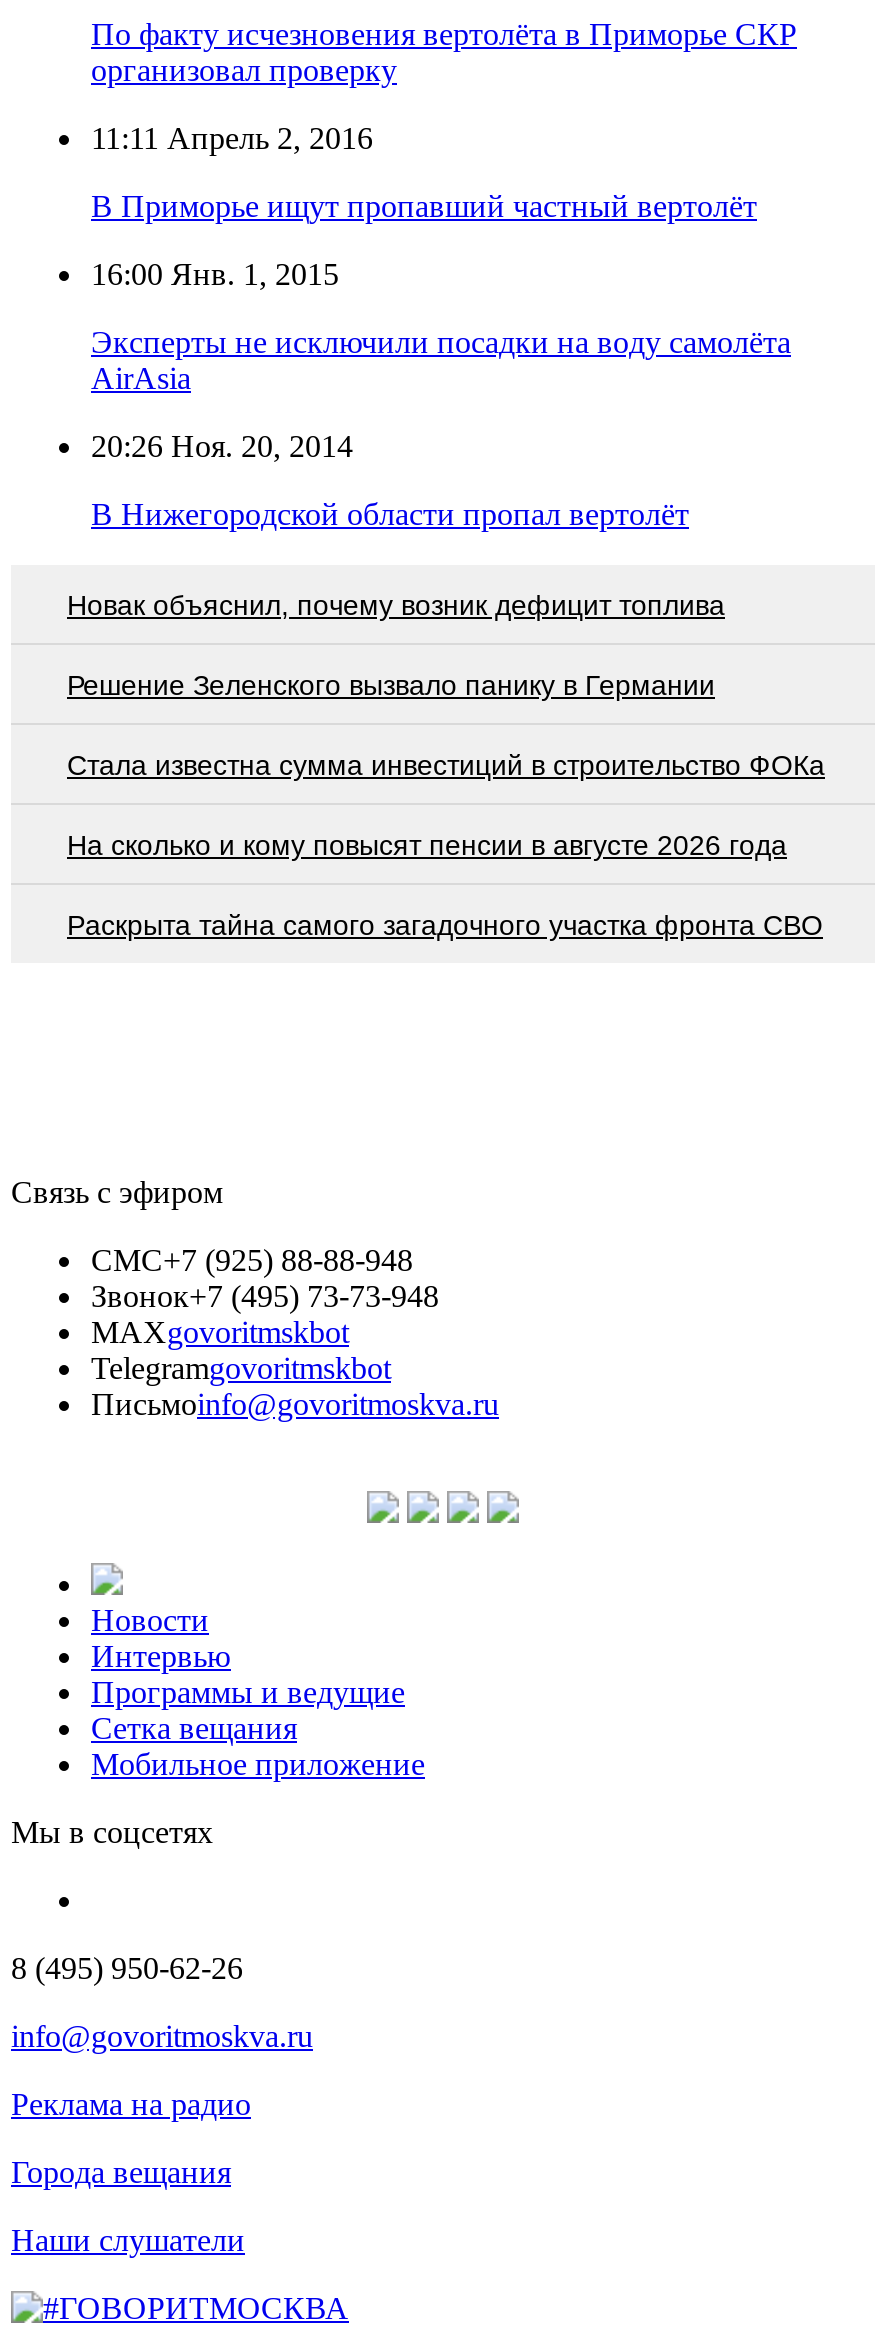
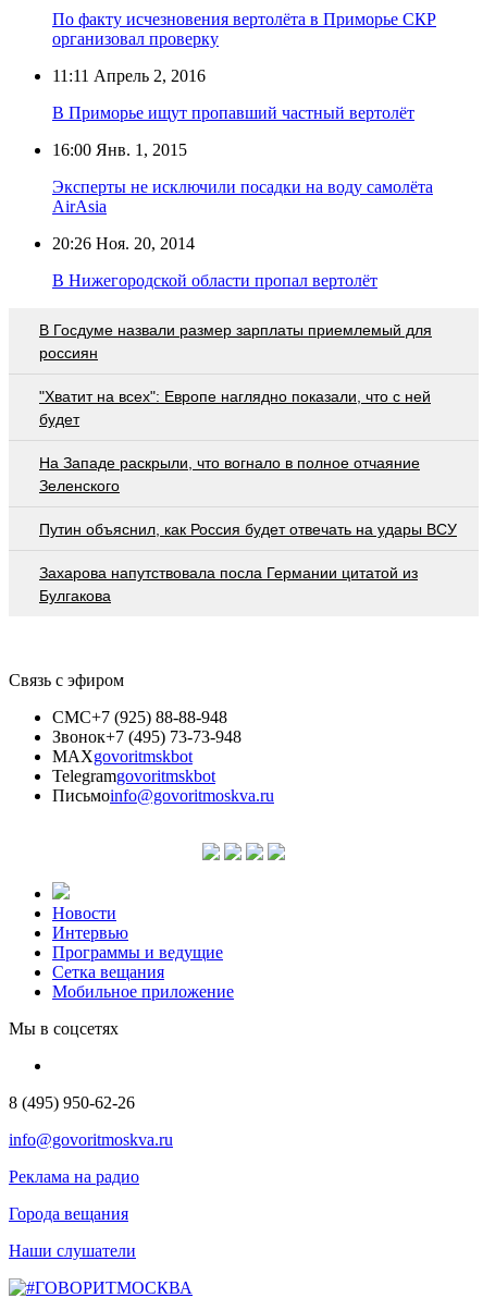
[67,588,725,620] Новак объяснил, почему возник дефицит топлива -> [39,321,432,361] В Госдуме назвали размер зарплаты приемлемый для | россиян
[67,668,715,700] Решение Зеленского вызвало панику в Германии -> [39,387,431,428] "Хватит на всех": Европе наглядно показали, что с ней | будет
[67,748,825,780] Стала известна сумма инвестиций в строительство ФОКа -> [39,454,420,494] На Западе раскрыли, что вогнало в полное отчаяние | Зеленского
[67,828,787,860] На сколько и кому повысят пенсии в августе 2026 года -> [39,520,457,537] Путин объяснил, как Россия будет отвечать на удары ВСУ
[67,908,823,940] Раскрыта тайна самого загадочного участка фронта СВО -> [39,564,418,604] Захарова напутствовала посла Германии цитатой из | Булгакова

